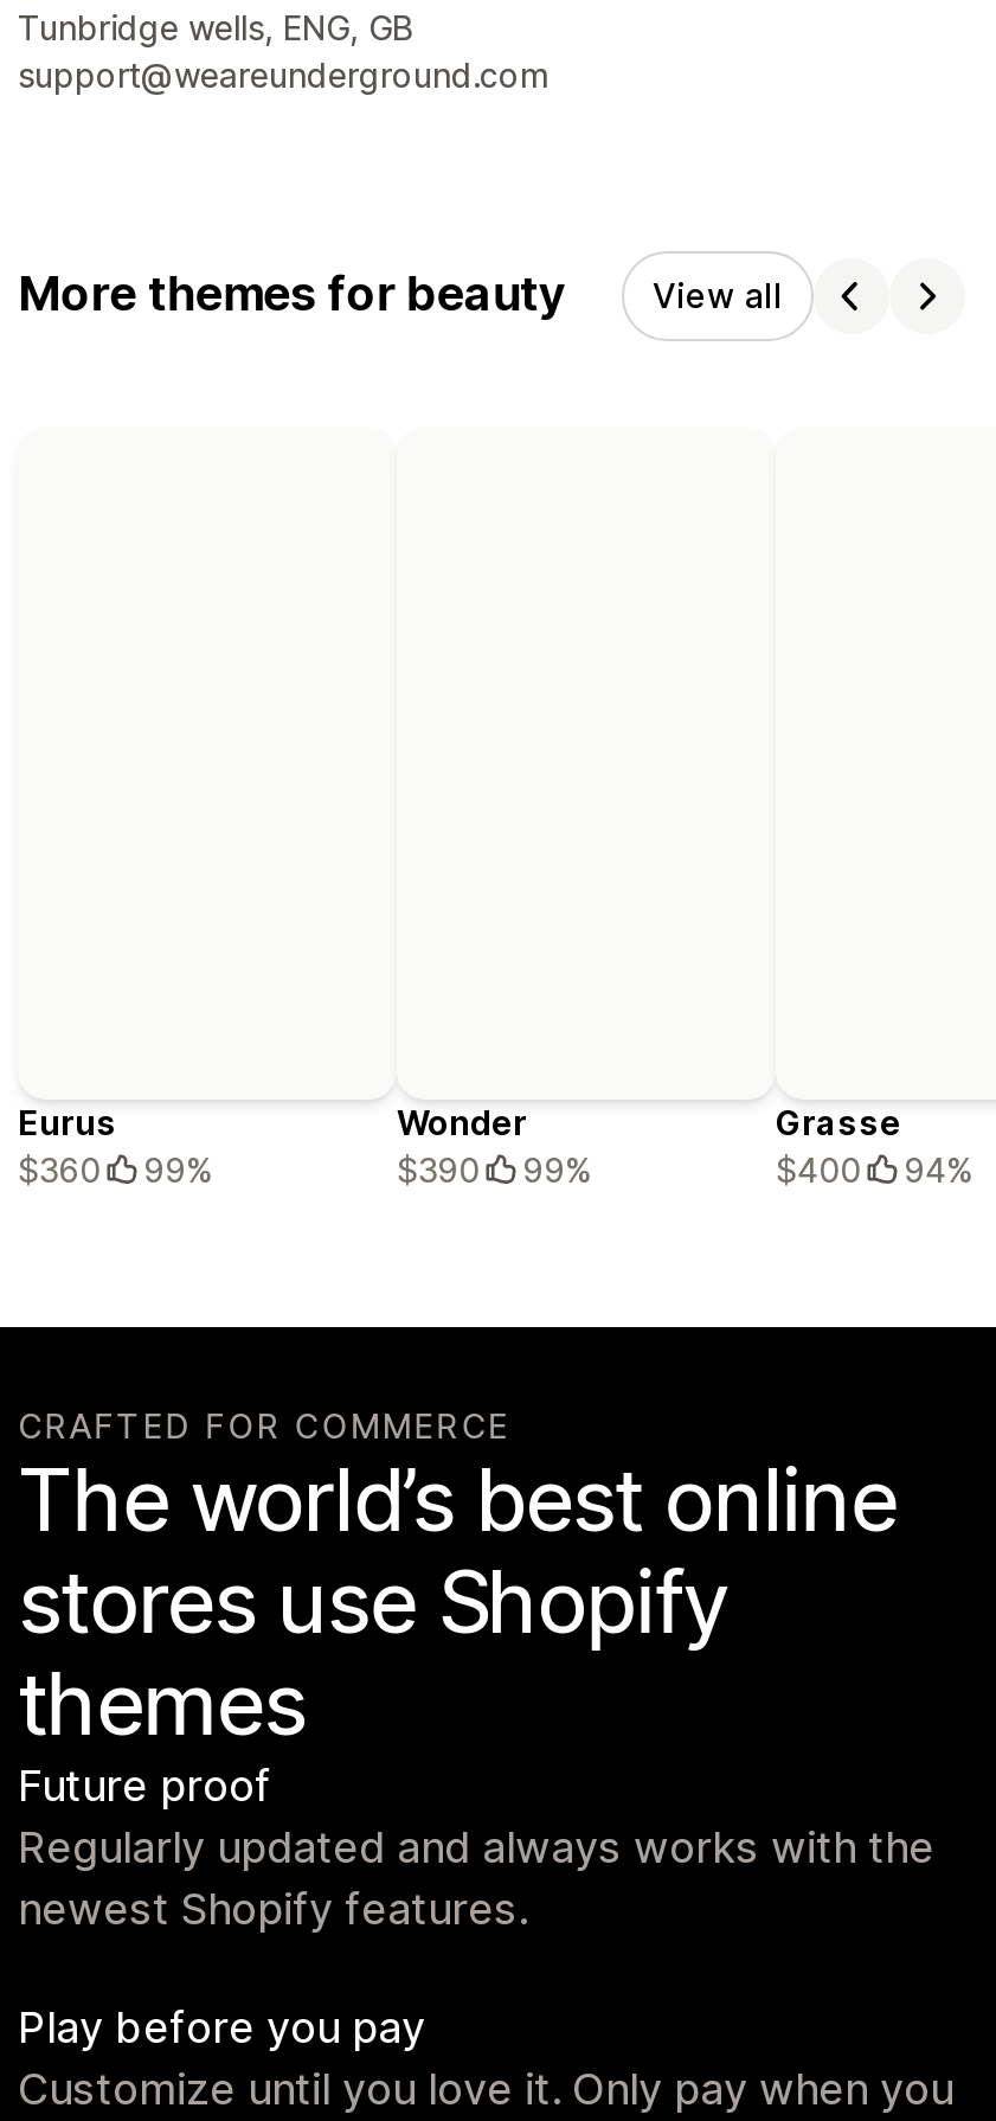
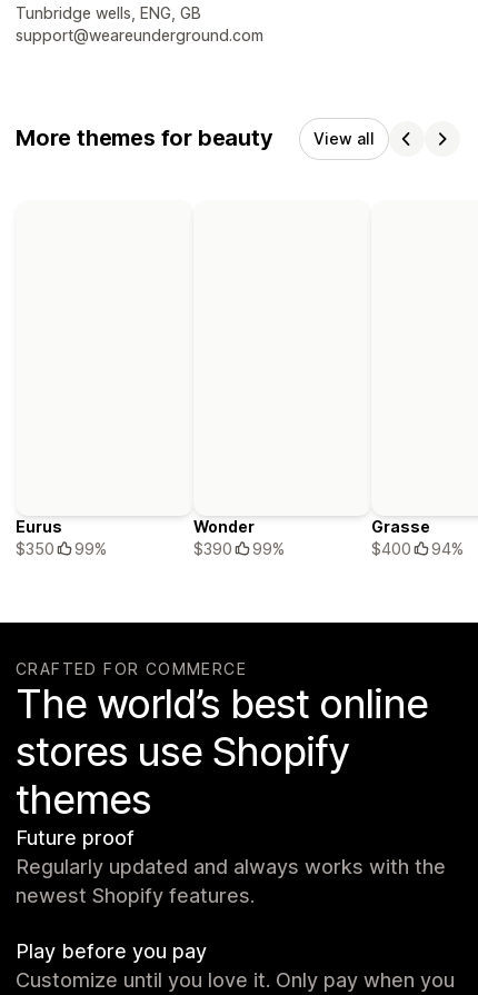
[18,1150,212,1190] $360 99% -> [16,540,107,558] $350 99%

